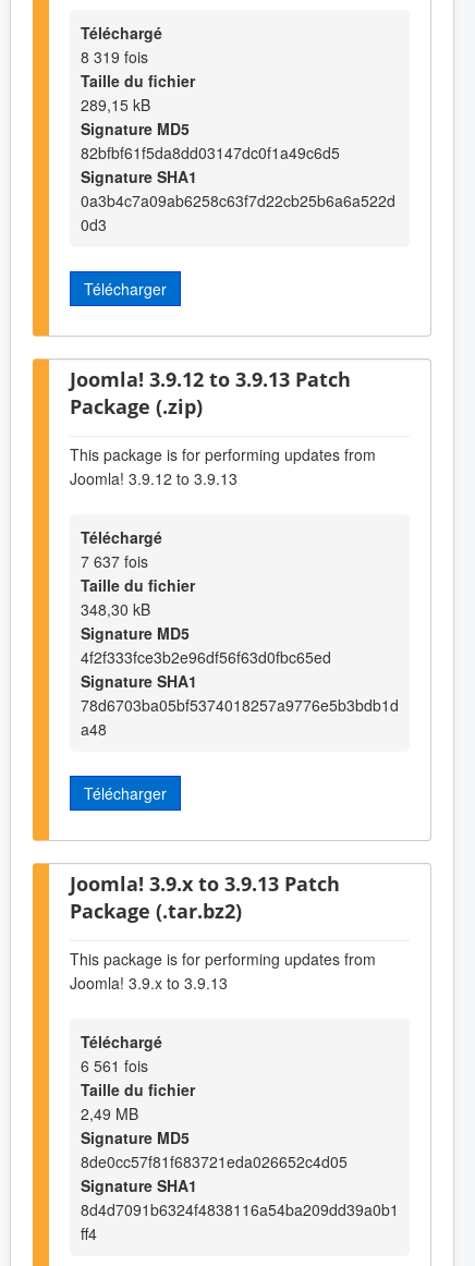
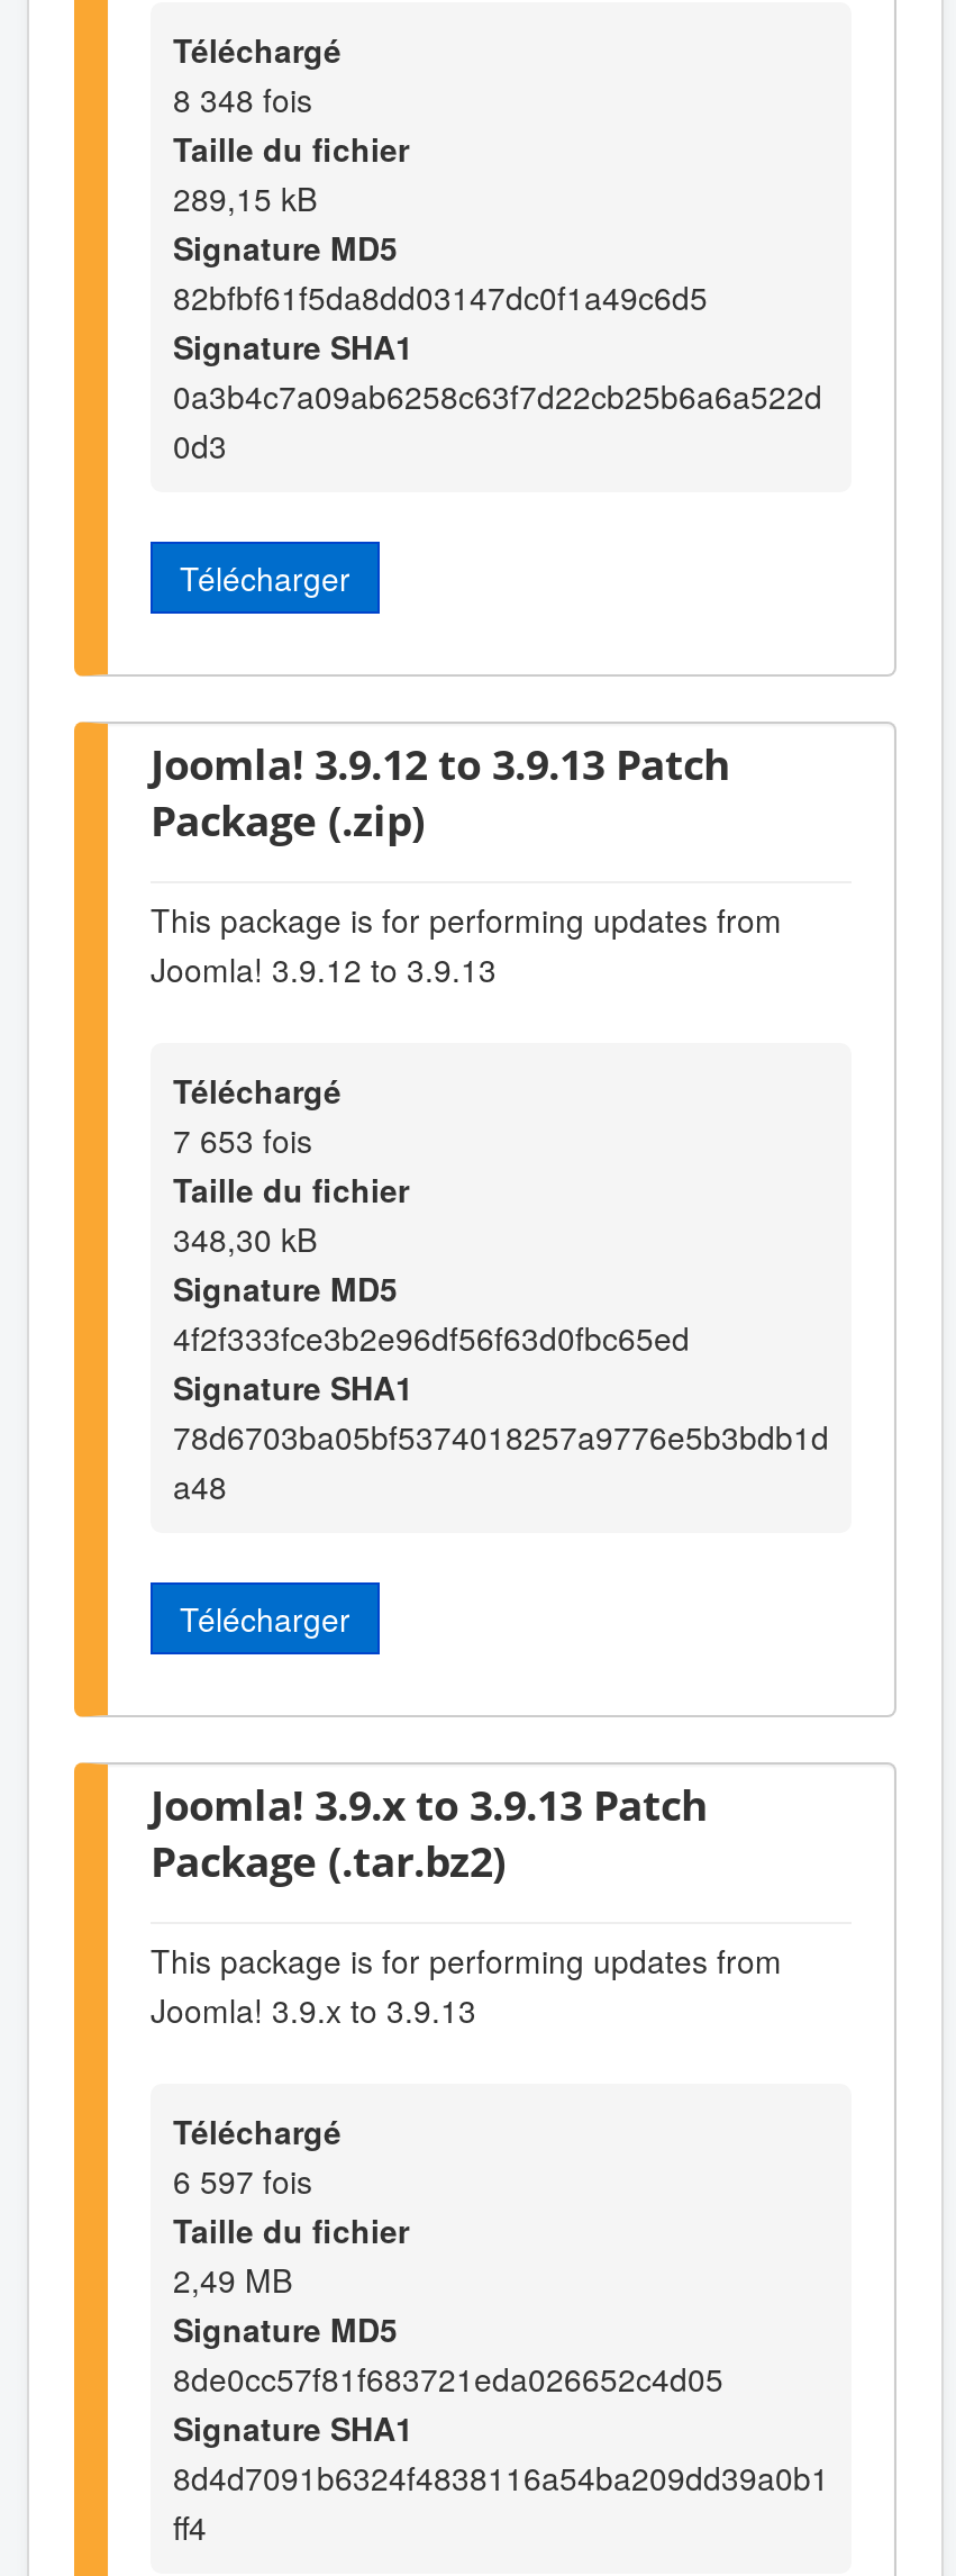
[81,45,148,67] 8 319 fois -> [173,76,312,121] 8 348 fois
[81,550,148,572] 7 637 fois -> [173,1117,312,1162] 7 653 fois
[81,1055,148,1077] 6 561 fois -> [173,2159,312,2204] 6 597 fois

